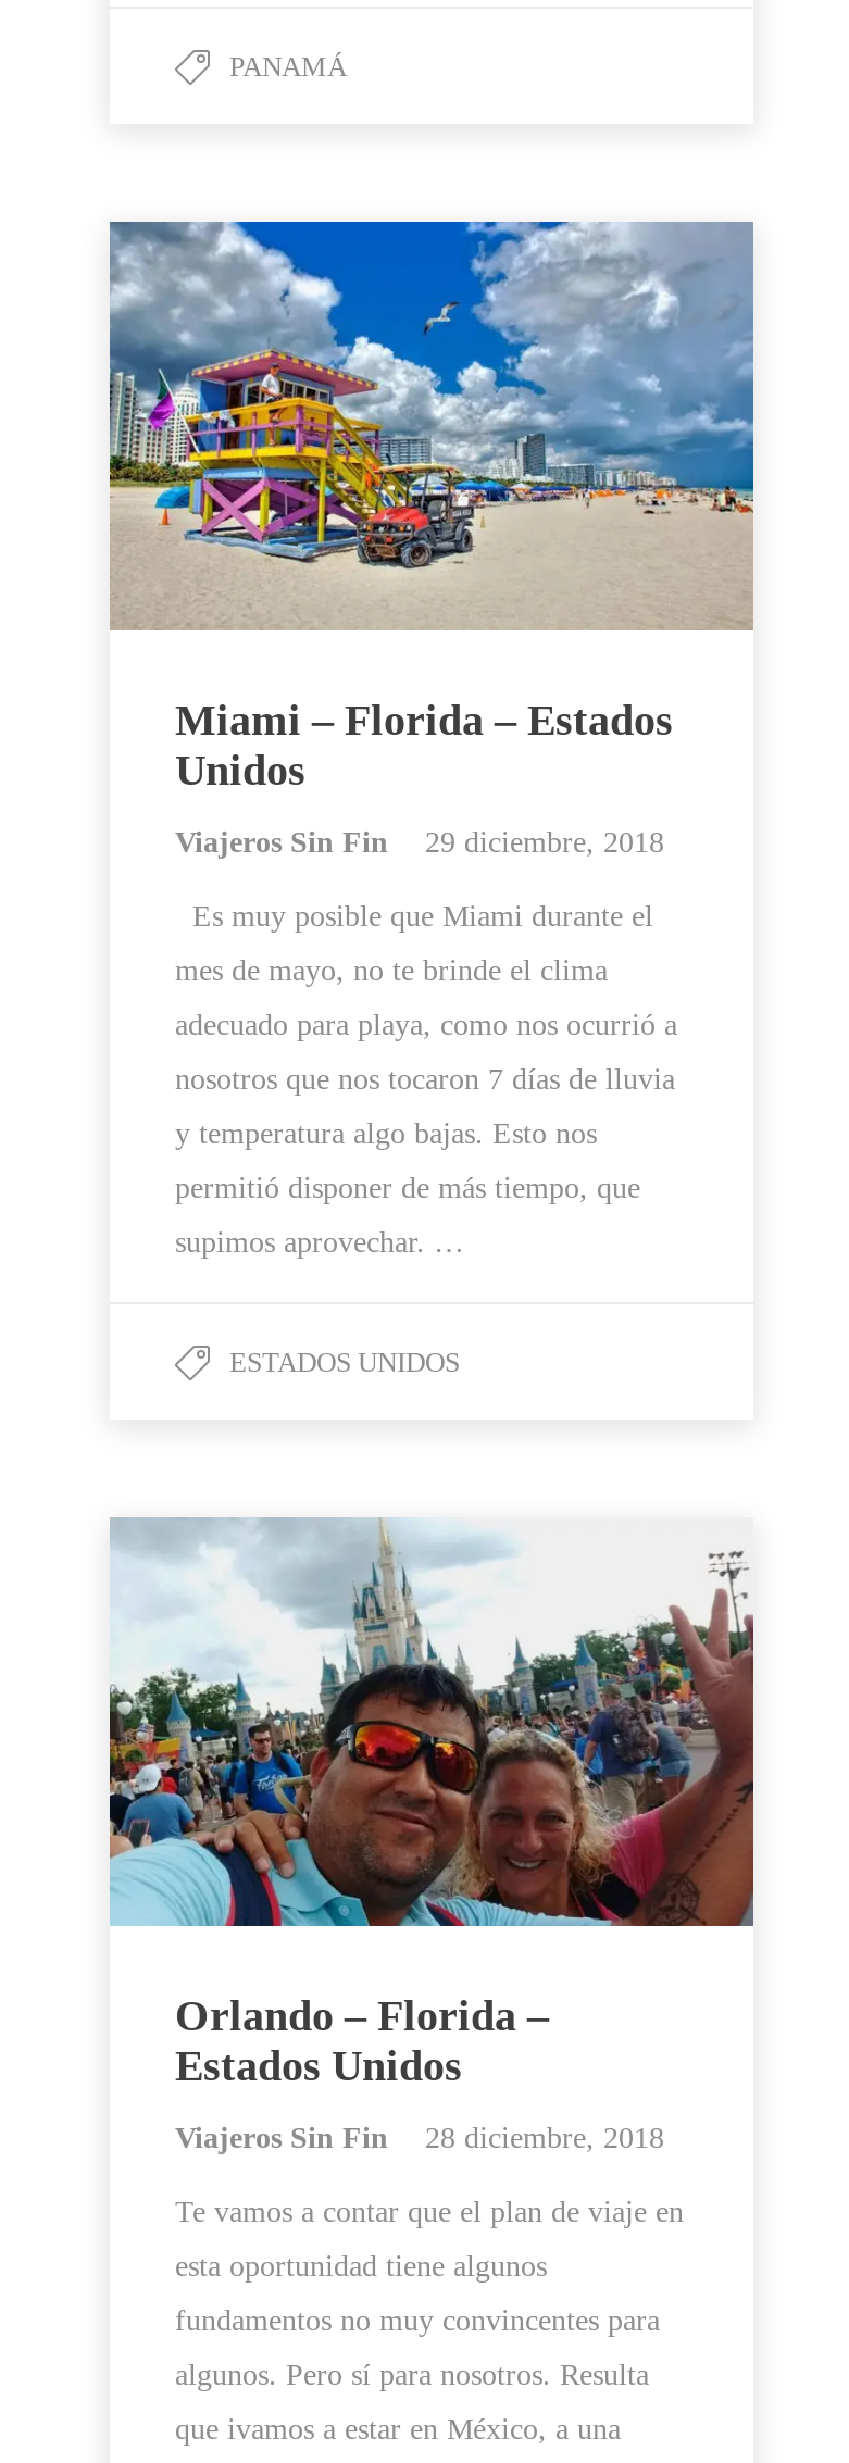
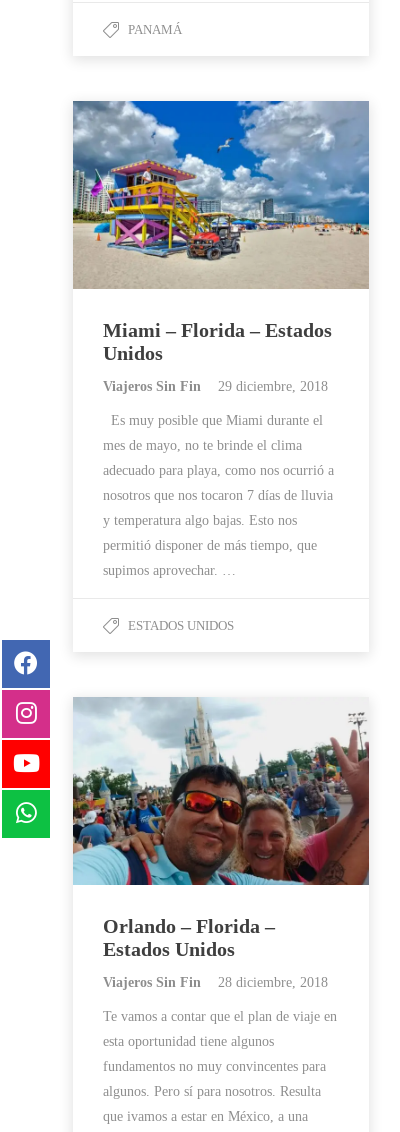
none -> [3,639,51,839] [image]

